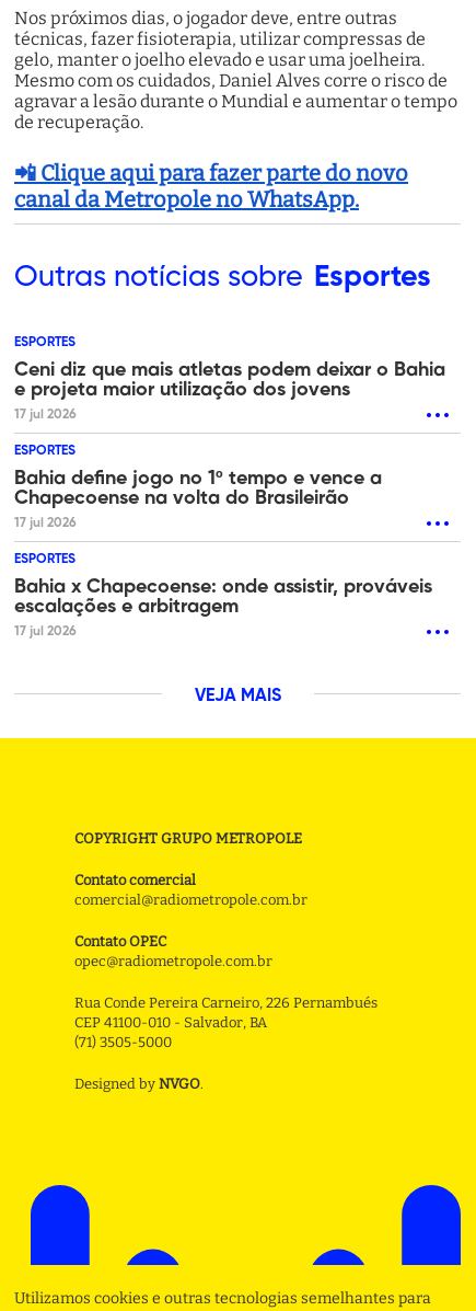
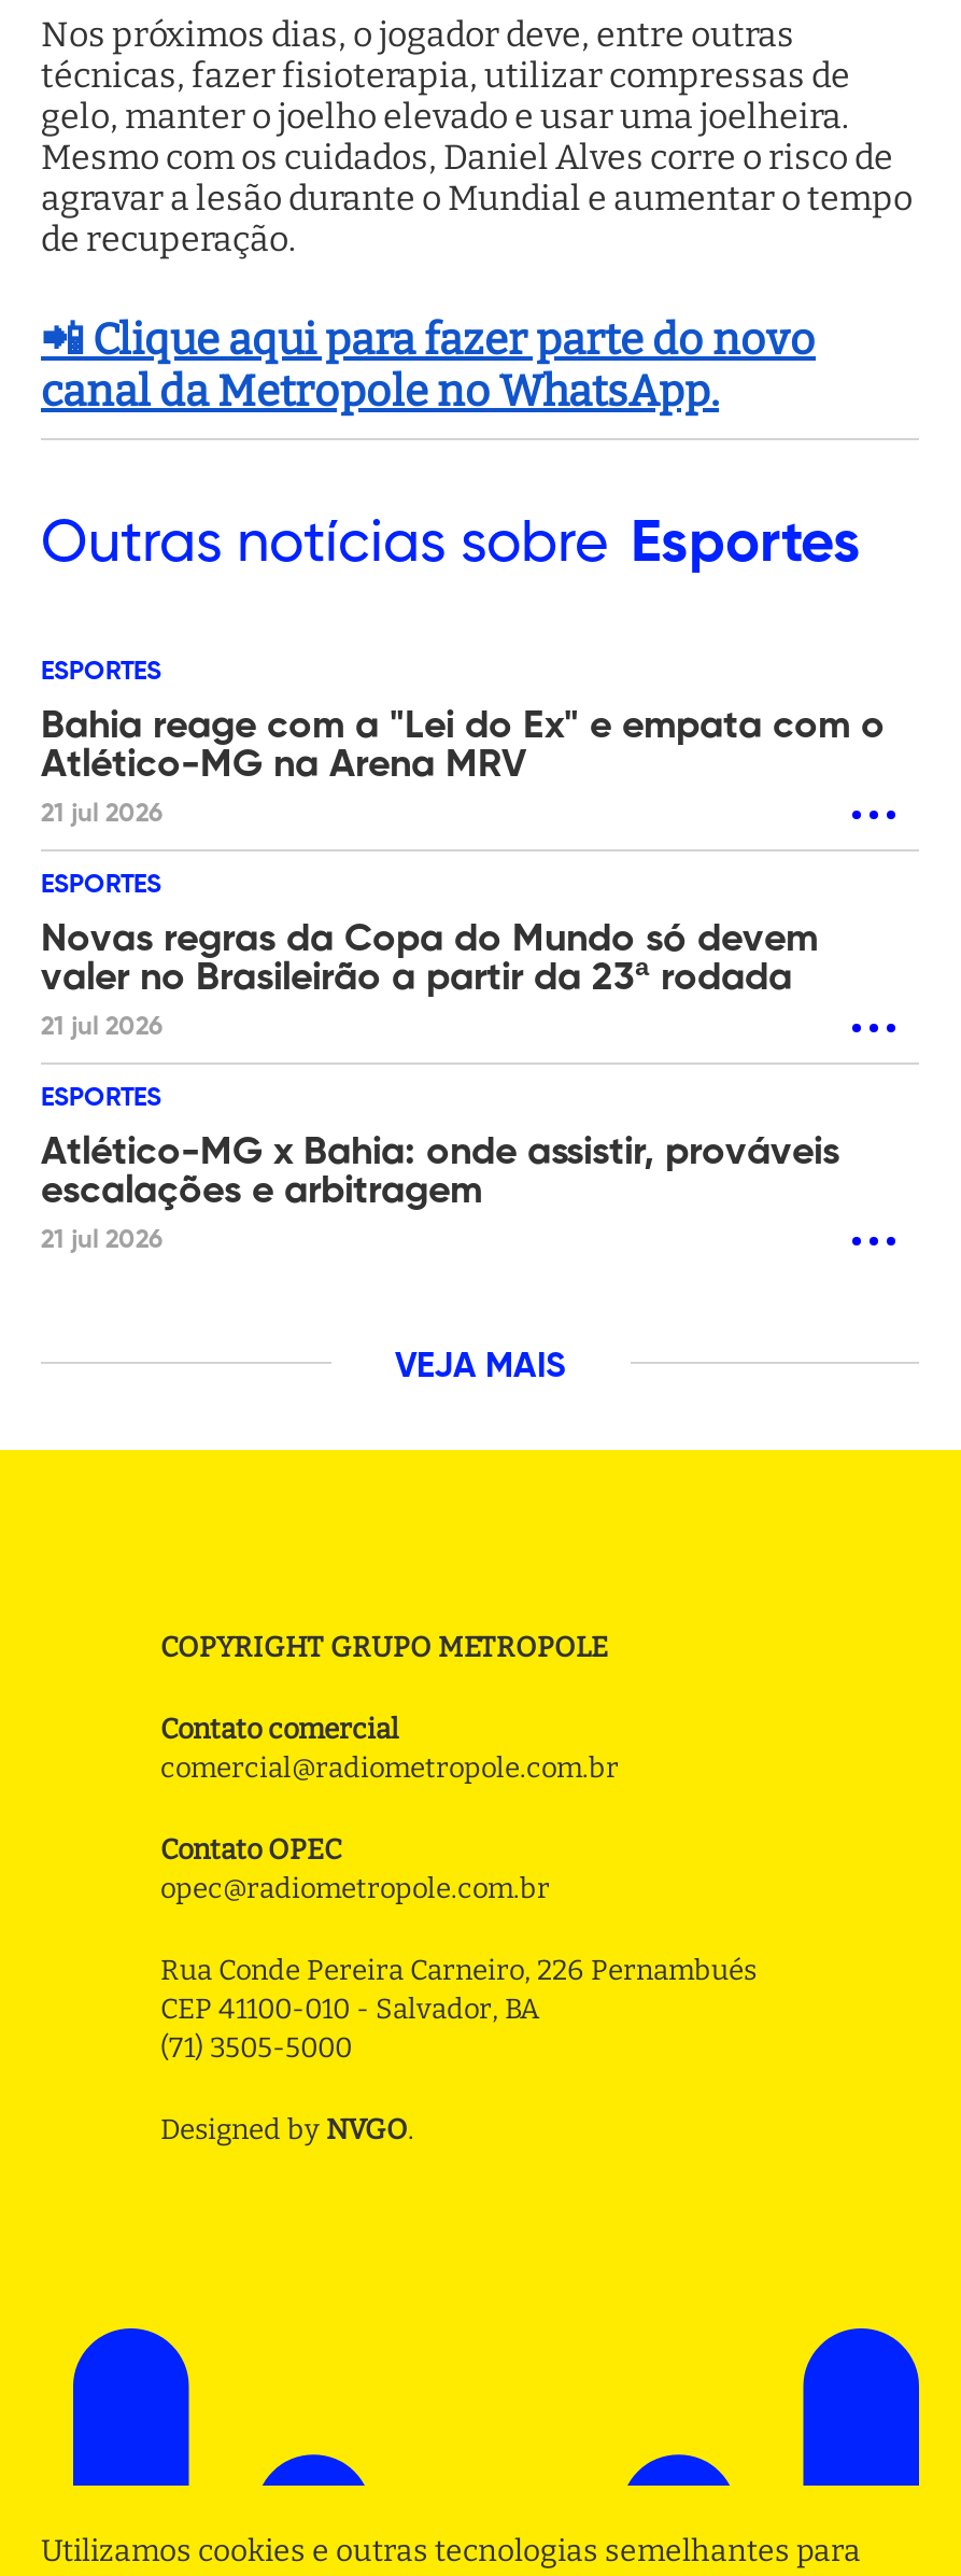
[14,360,445,421] Ceni diz que mais atletas podem deixar o Bahia | e projeta maior utilização dos jovens | 17 jul 2026 -> [41,707,885,827] Bahia reage com a "Lei do Ex" e empata com o | Atlético-MG na Arena MRV | 21 jul 2026
[14,468,382,530] Bahia define jogo no 1º tempo e vence a | Chapecoense na volta do Brasileirão | 17 jul 2026 -> [41,920,818,1040] Novas regras da Copa do Mundo só devem | valer no Brasileirão a partir da 23ª rodada | 21 jul 2026
[14,577,432,597] Bahia x Chapecoense: onde assistir, prováveis -> [41,1133,839,1172] Atlético-MG x Bahia: onde assistir, prováveis
[14,625,77,638] 17 jul 2026 -> [41,1228,164,1253] 21 jul 2026

